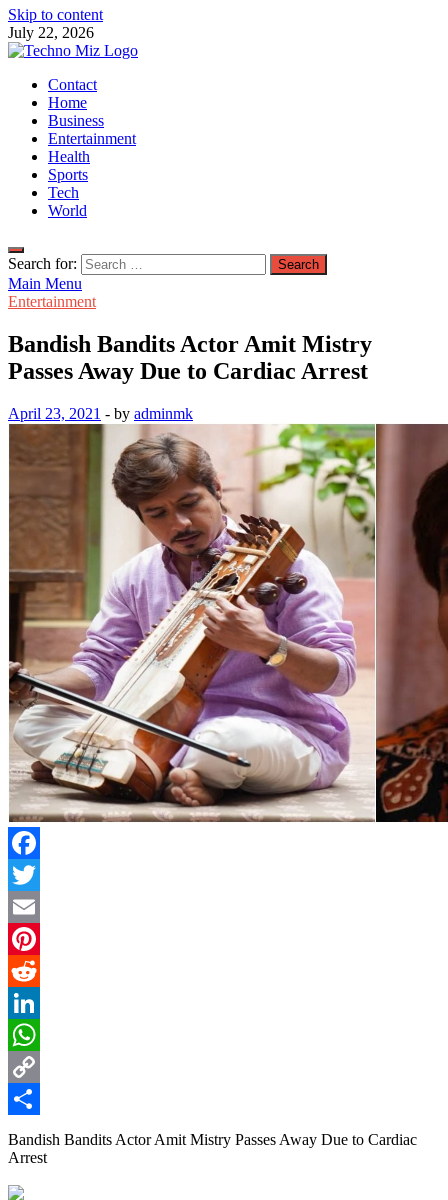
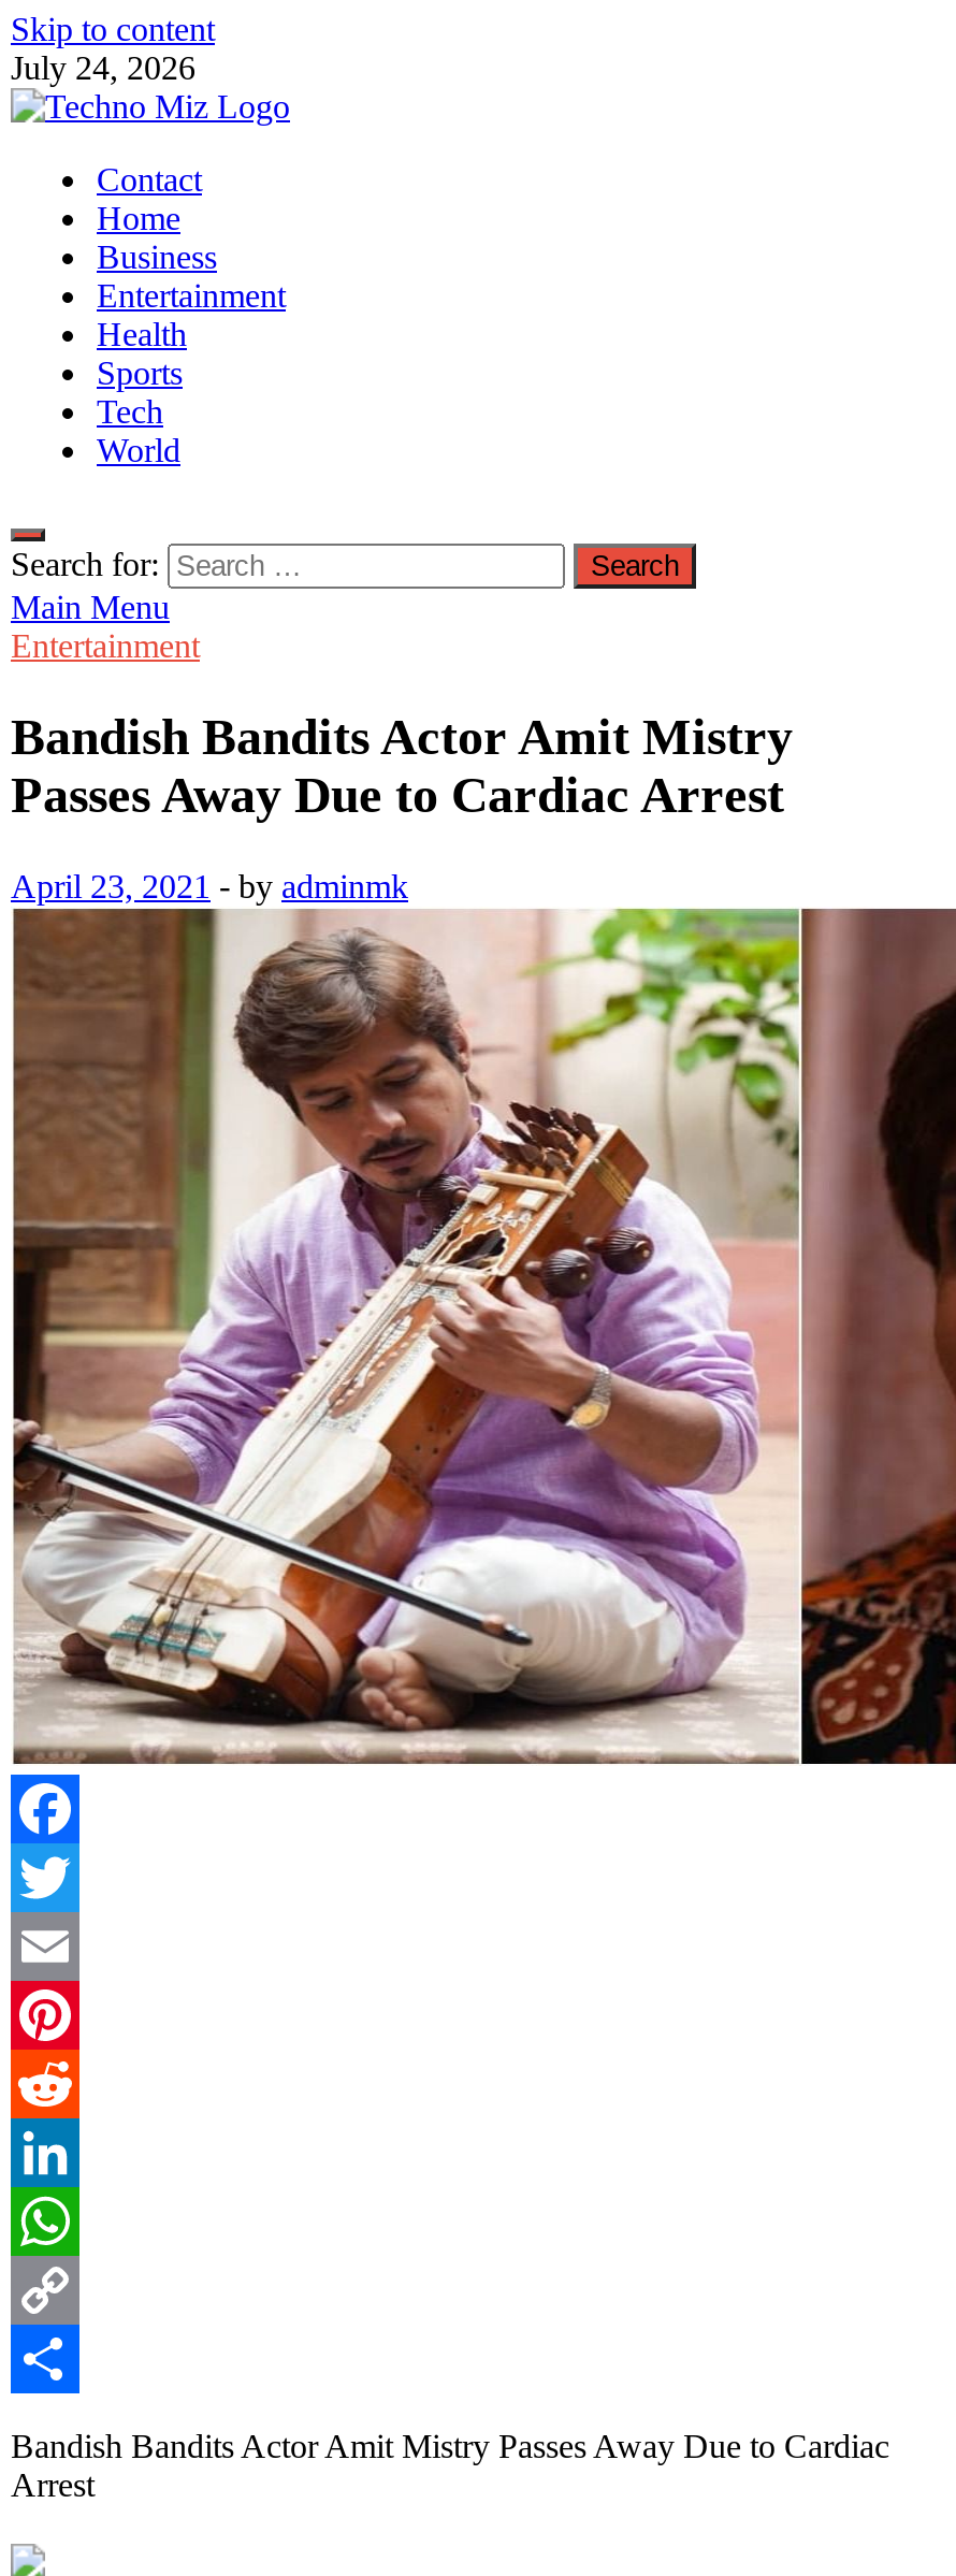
[8,24,94,41] July 22, 2026 -> [11,49,195,86] July 24, 2026

